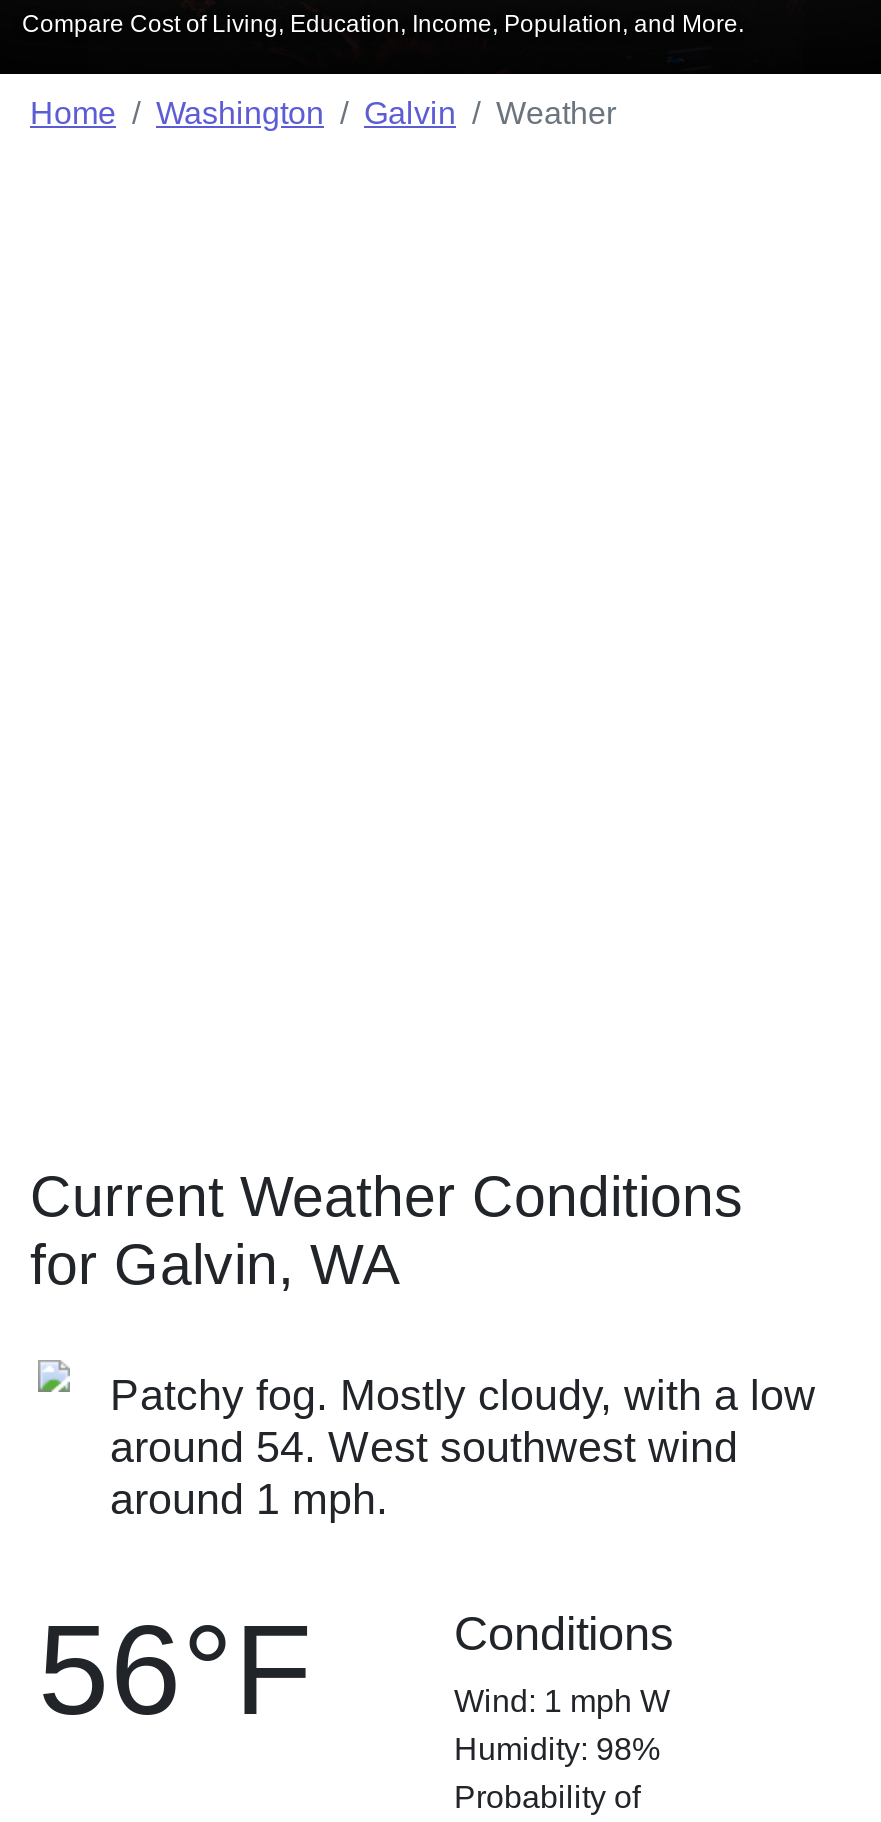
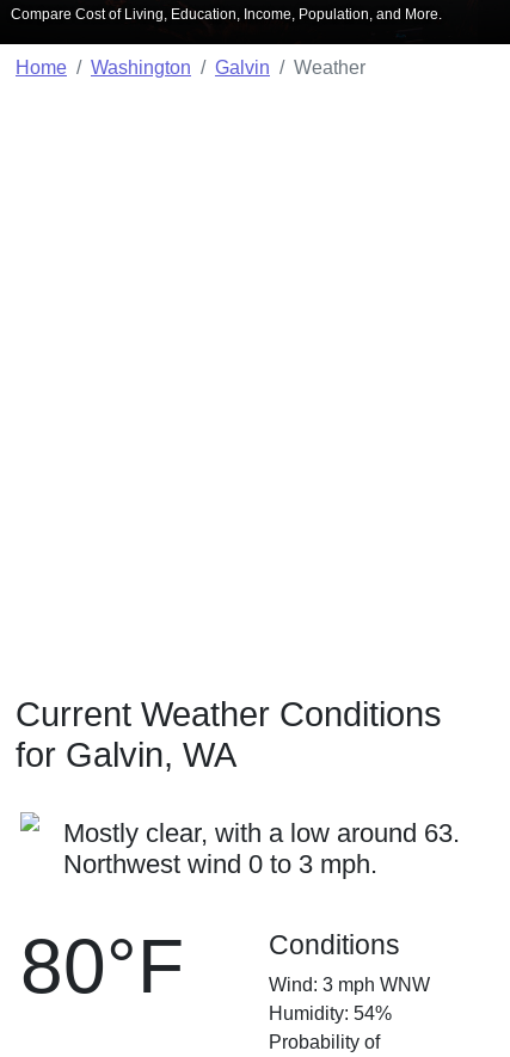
[110,1370,816,1524] Patchy fog. Mostly cloudy, with a low | around 54. West southwest wind | around 1 mph. -> [63,818,460,879] Mostly clear, with a low around 63. | Northwest wind 0 to 3 mph.
[38,1598,312,1742] 56°F -> [20,923,184,1009] 80°F
[454,1684,670,1718] Wind: 1 mph W -> [269,975,430,995] Wind: 3 mph WNW
[454,1732,660,1766] Humidity: 98% -> [269,1003,392,1024] Humidity: 54%

